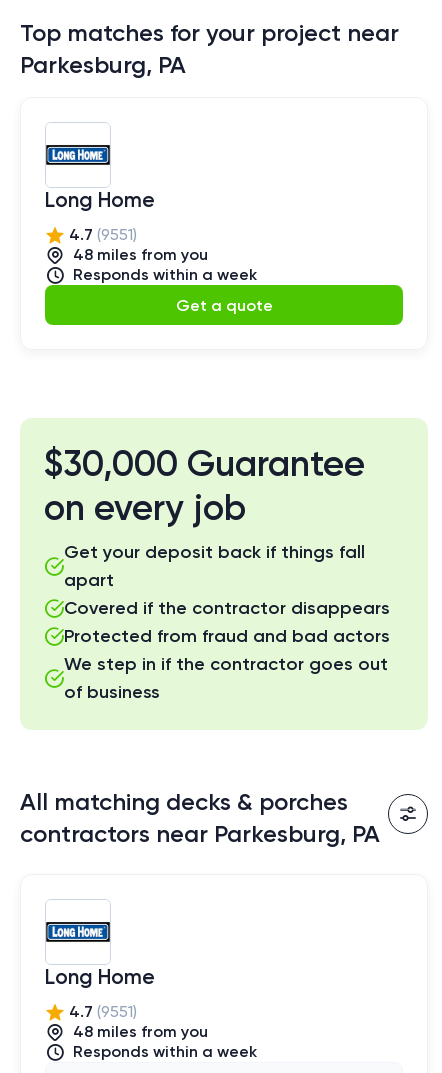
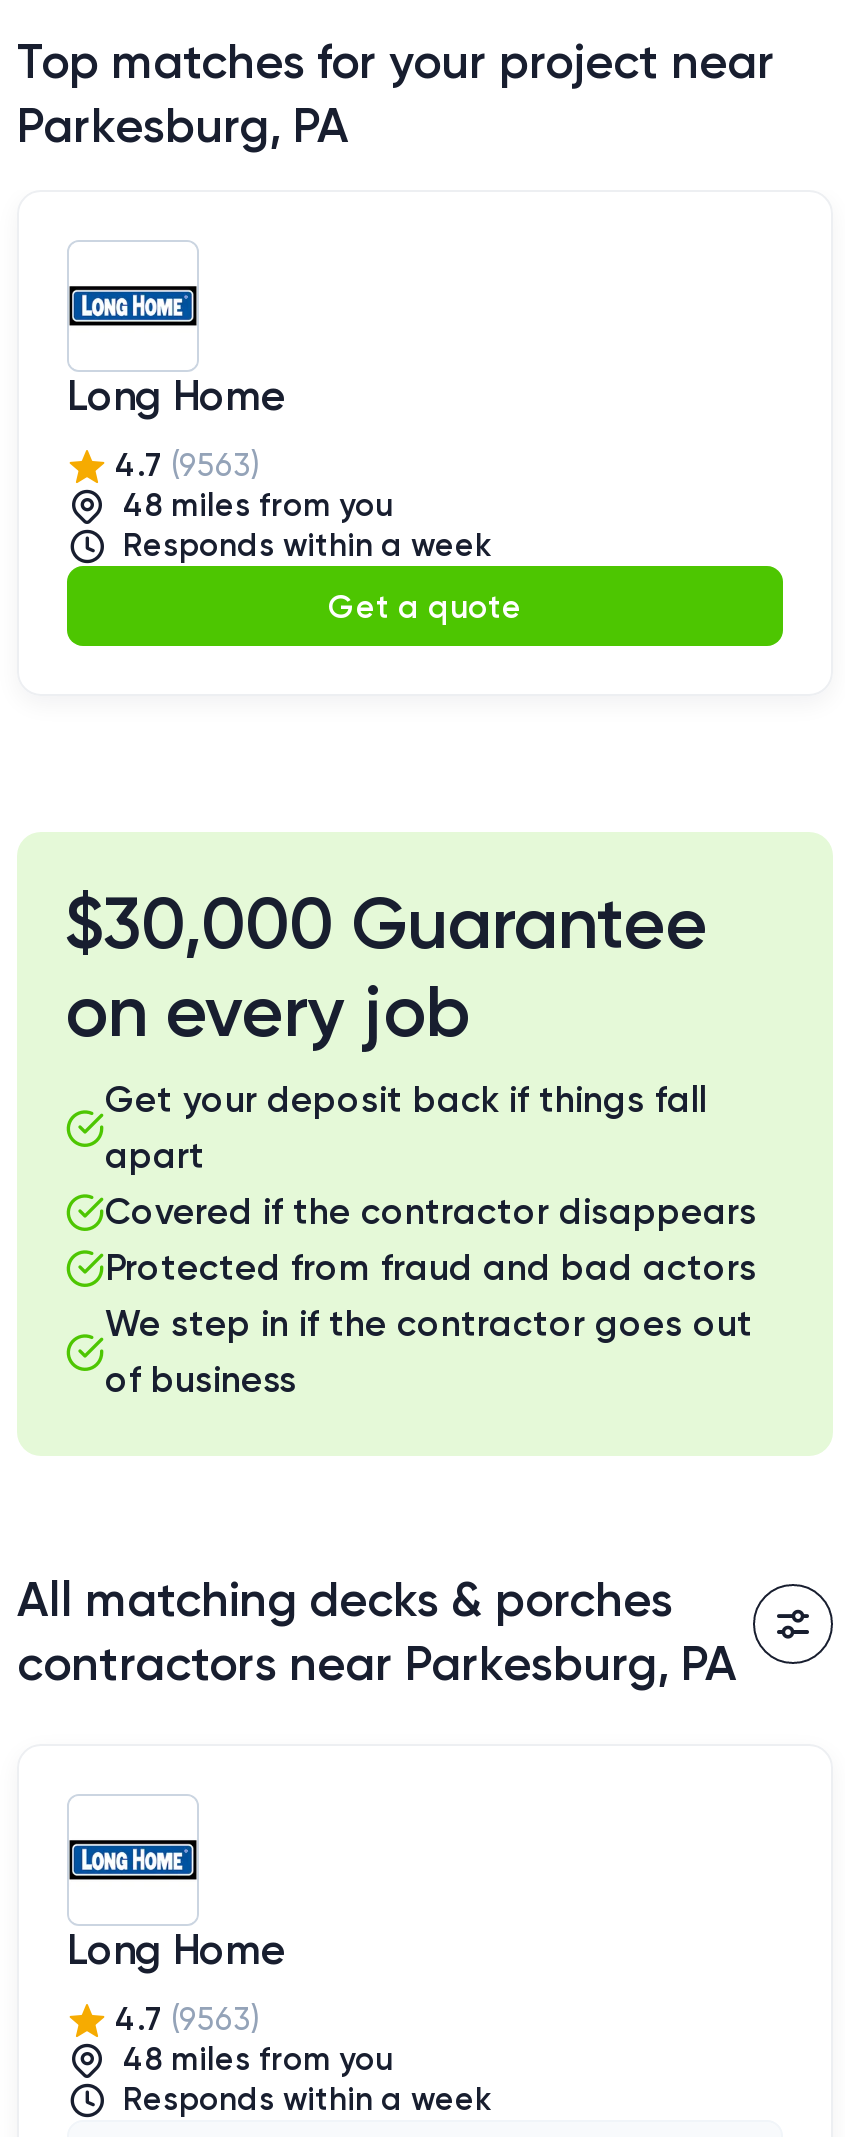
[69,225,137,244] 4.7 (9551) -> [115,446,259,484] 4.7 (9563)
[69,1002,137,1021] 4.7 (9551) -> [115,2000,259,2038] 4.7 (9563)

